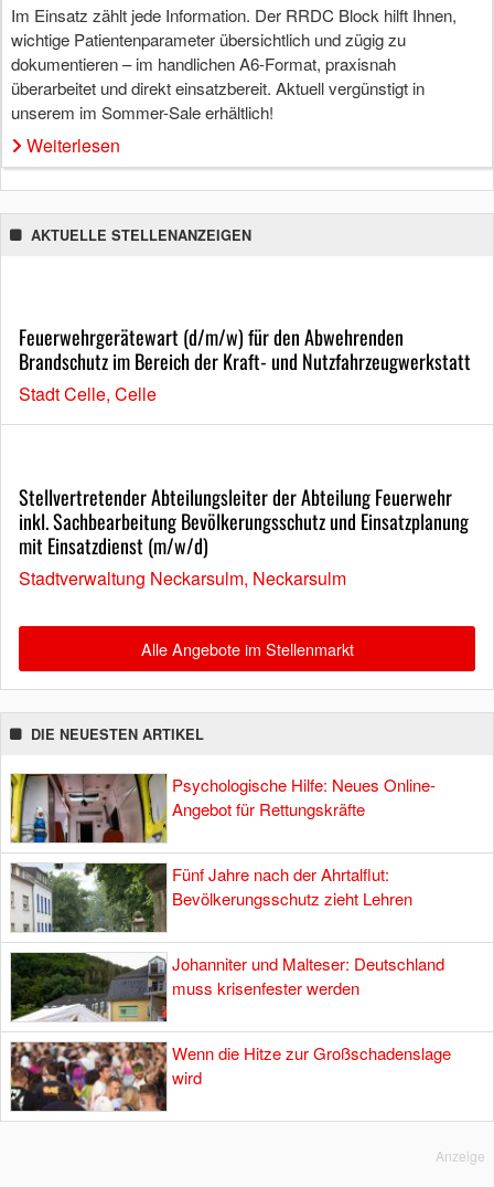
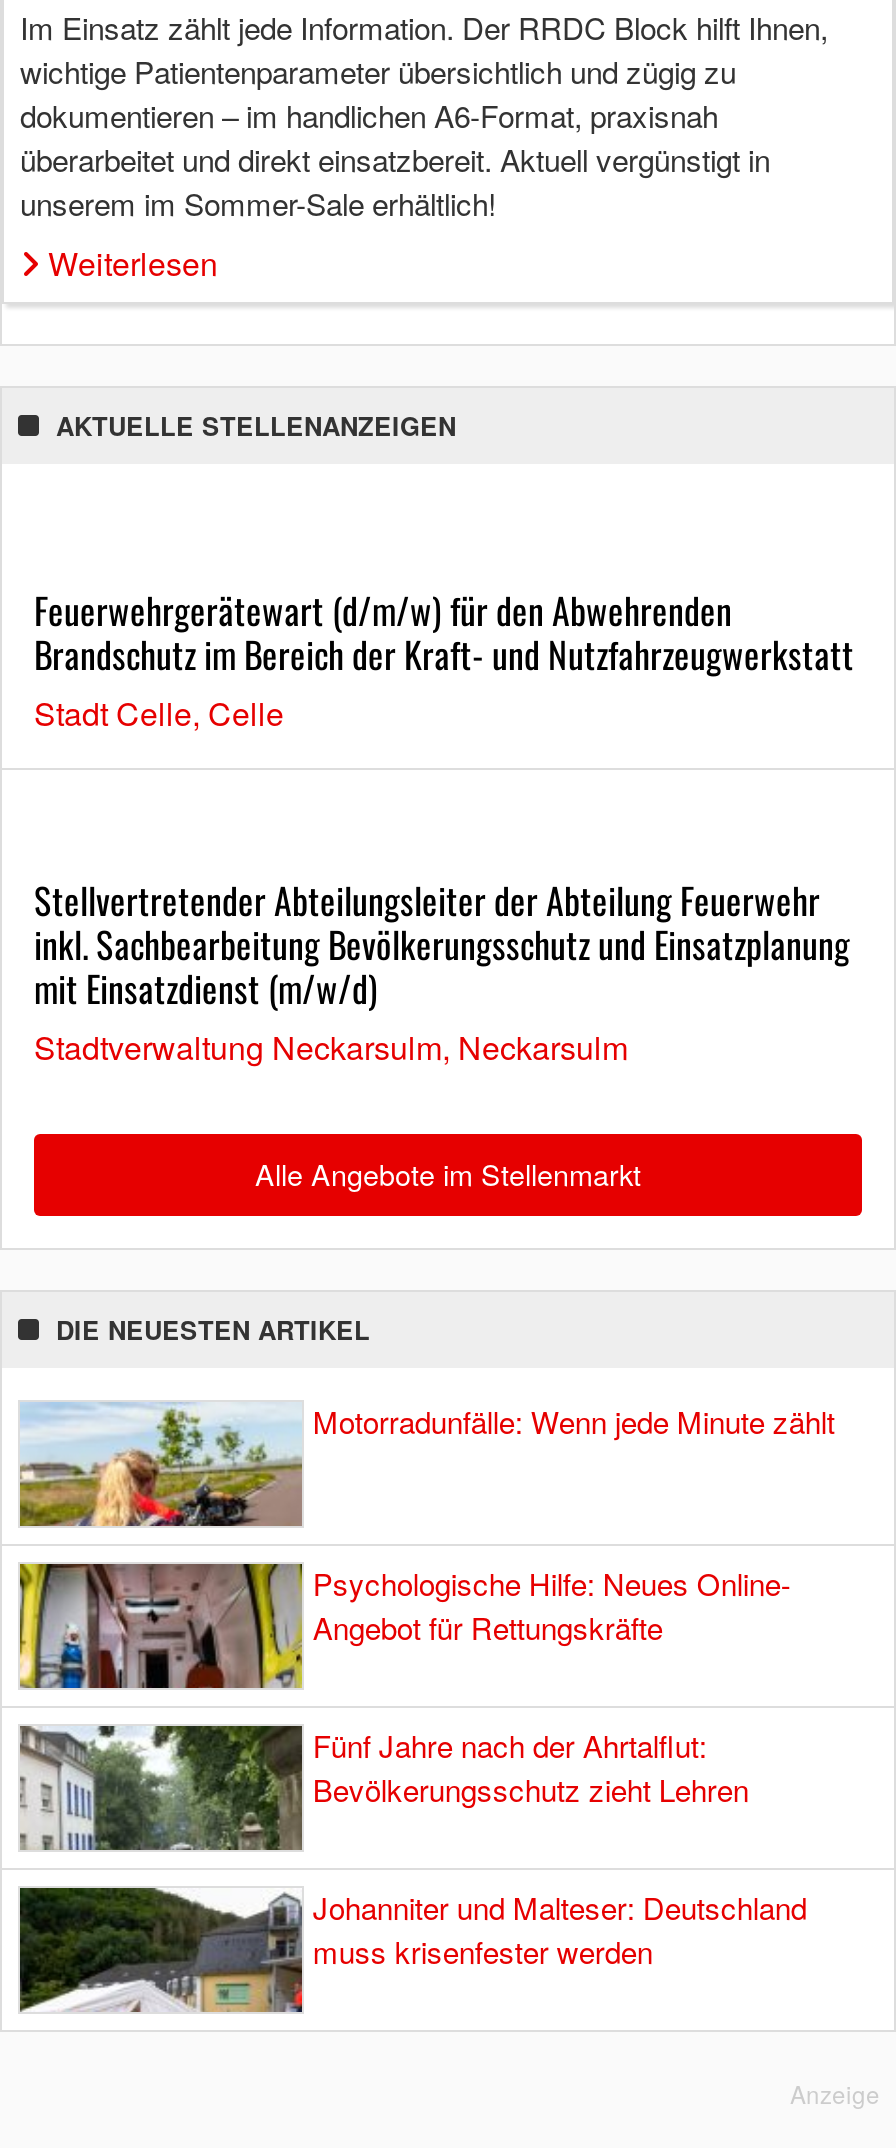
none -> [18,1400,835,1528] [image] | Motorradunfälle: Wenn jede Minute zählt
moved [9,772,445,999] -> [16,1560,807,1972]: [image] | Psychologische Hilfe: Neues Online- | Angebot für Rettungskräfte | Fünf Jahre nach der Ahrtalflut: | Bevölkerungsschutz zieht Lehren | Johanniter und Malteser: Deutschland | muss krisenfester werden
[10,1041,451,1112] [image] | Wenn die Hitze zur Großschadenslage | wird -> none

